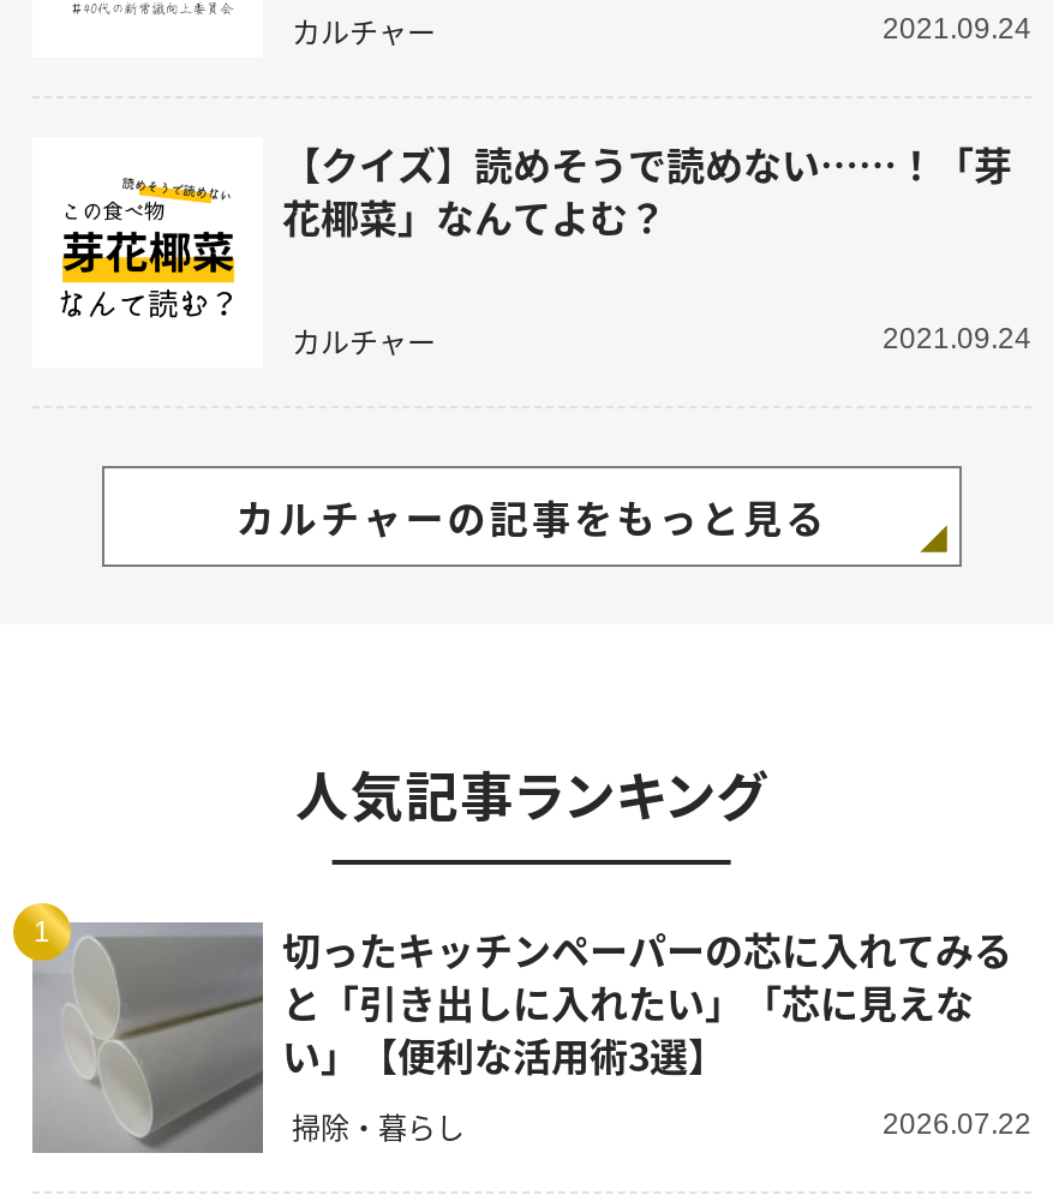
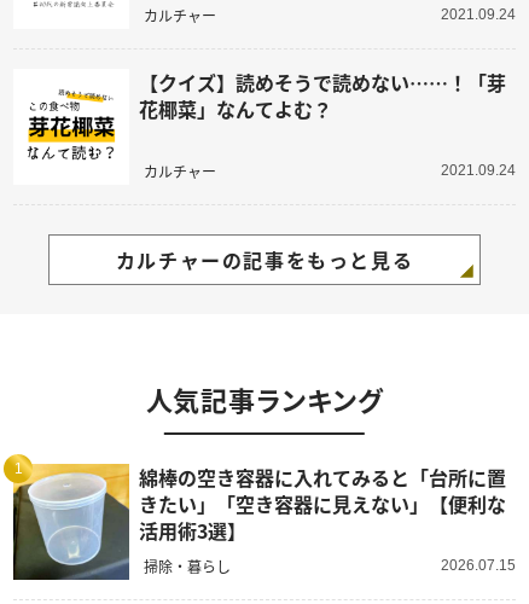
[30,920,1012,1155] [image] | 切ったキッチンペーパーの芯に入れてみる | と「引き出しに入れたい」「芯に見えな | い」【便利な活用術3選】 -> [12,463,506,580] [image] | 綿棒の空き容器に入れてみると「台所に置 | きたい」「空き容器に見えない」【便利な | 活用術3選】
[883,1107,1031,1140] 2026.07.22 -> [441,557,516,573] 2026.07.15

